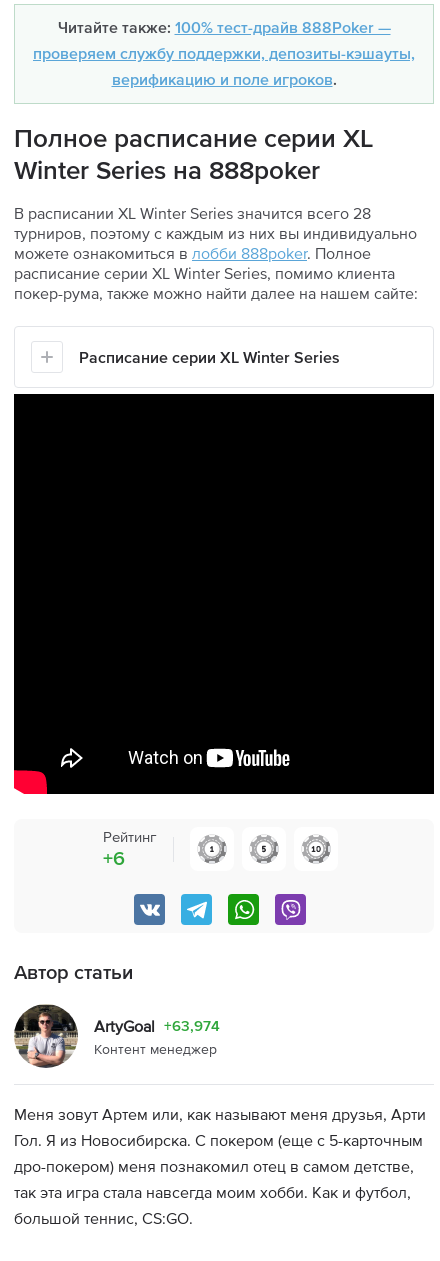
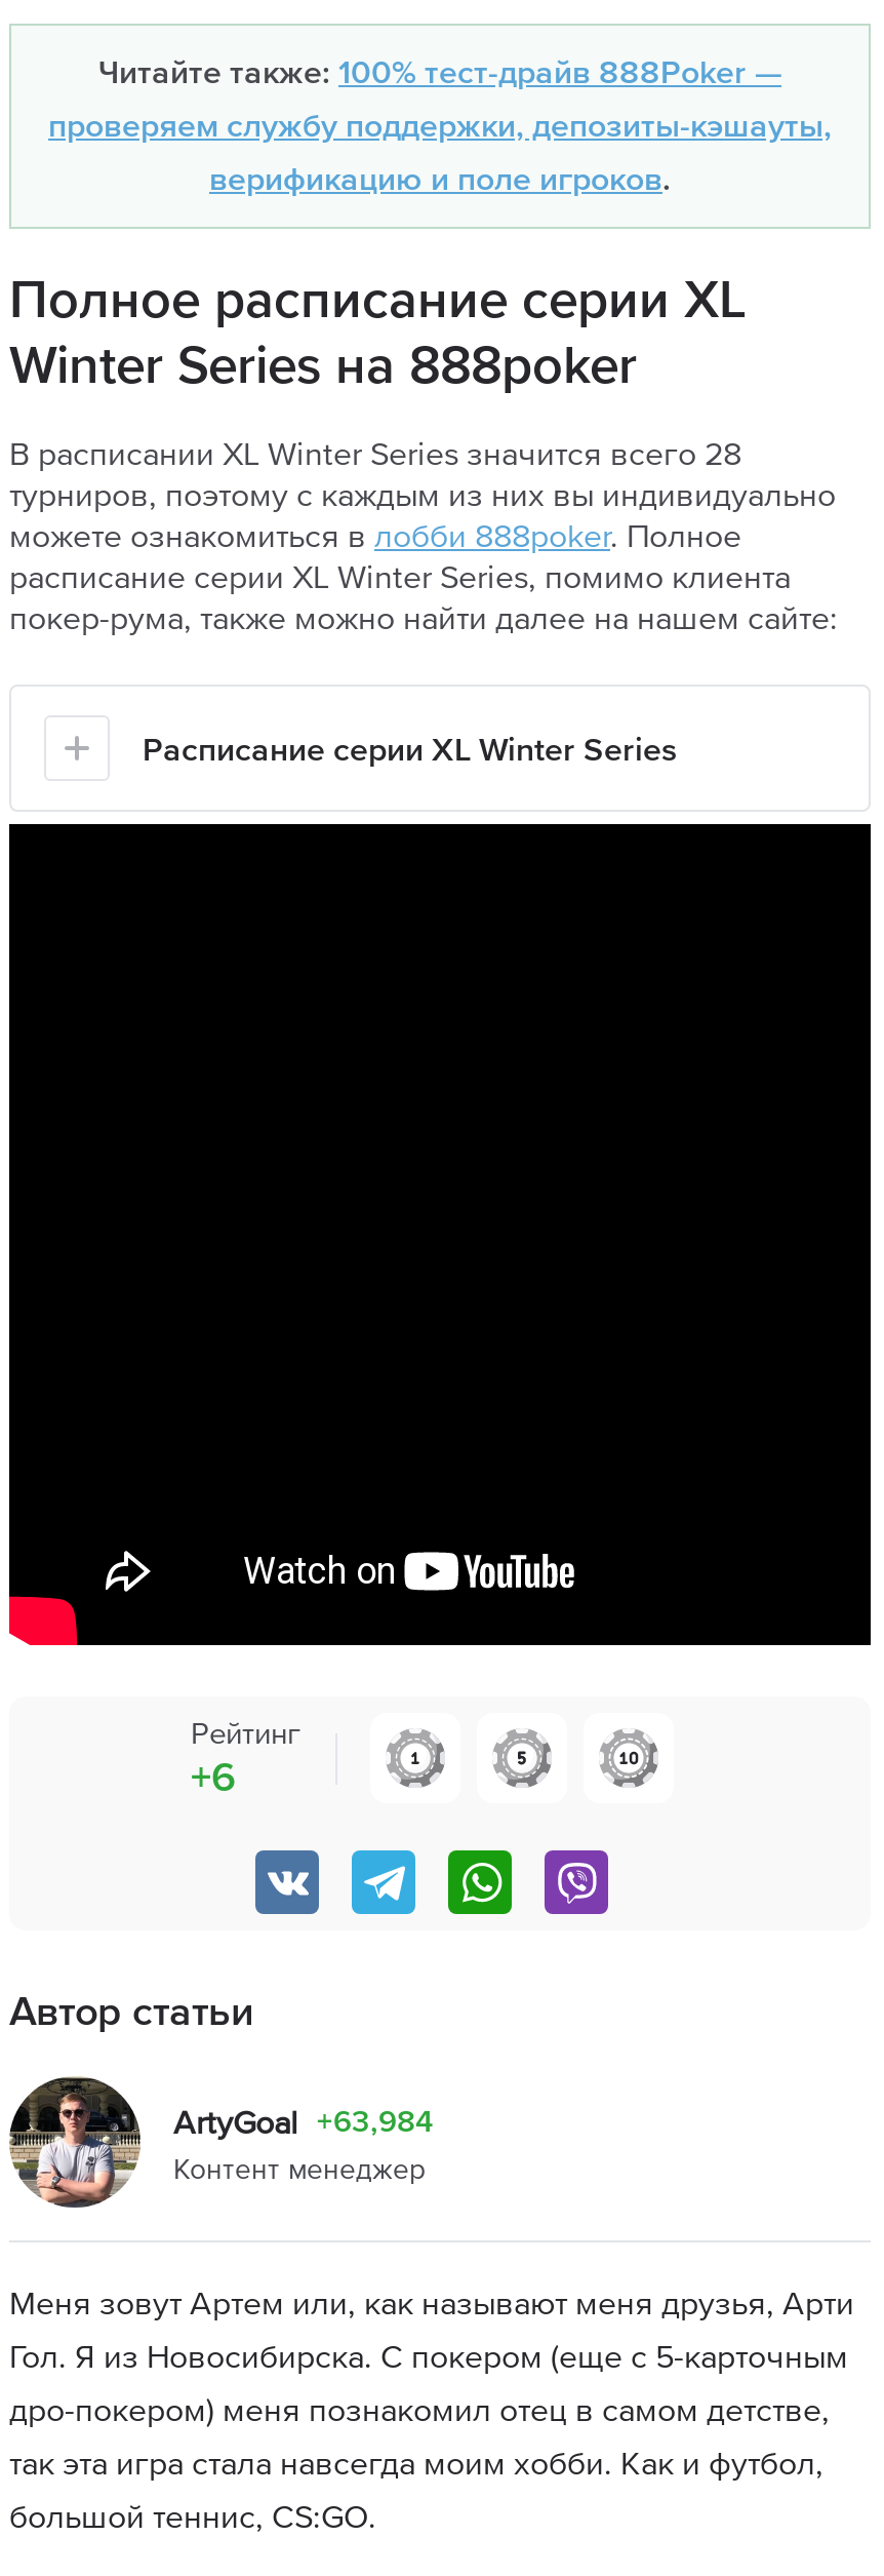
[94,1017,220,1035] ArtyGoal +63,974 -> [173,2103,434,2140] ArtyGoal +63,984

